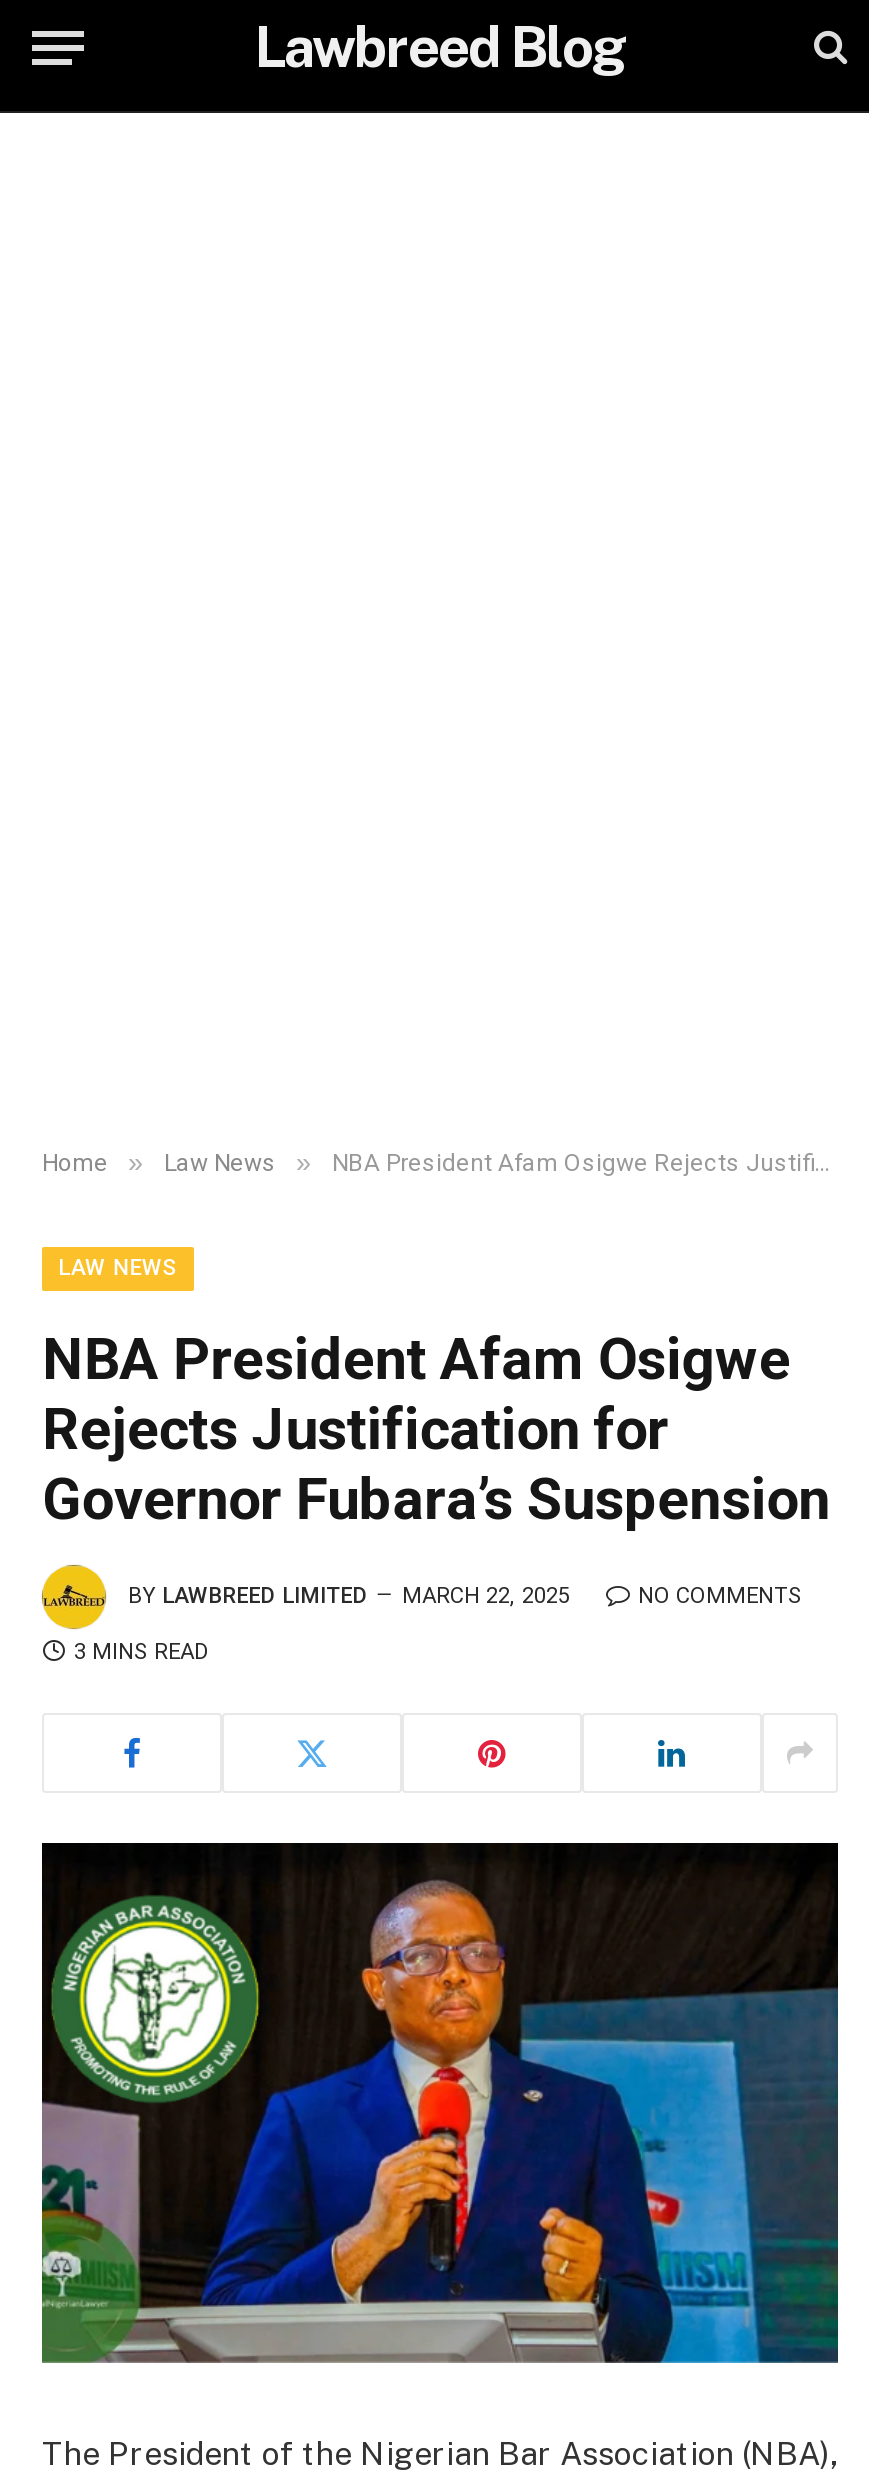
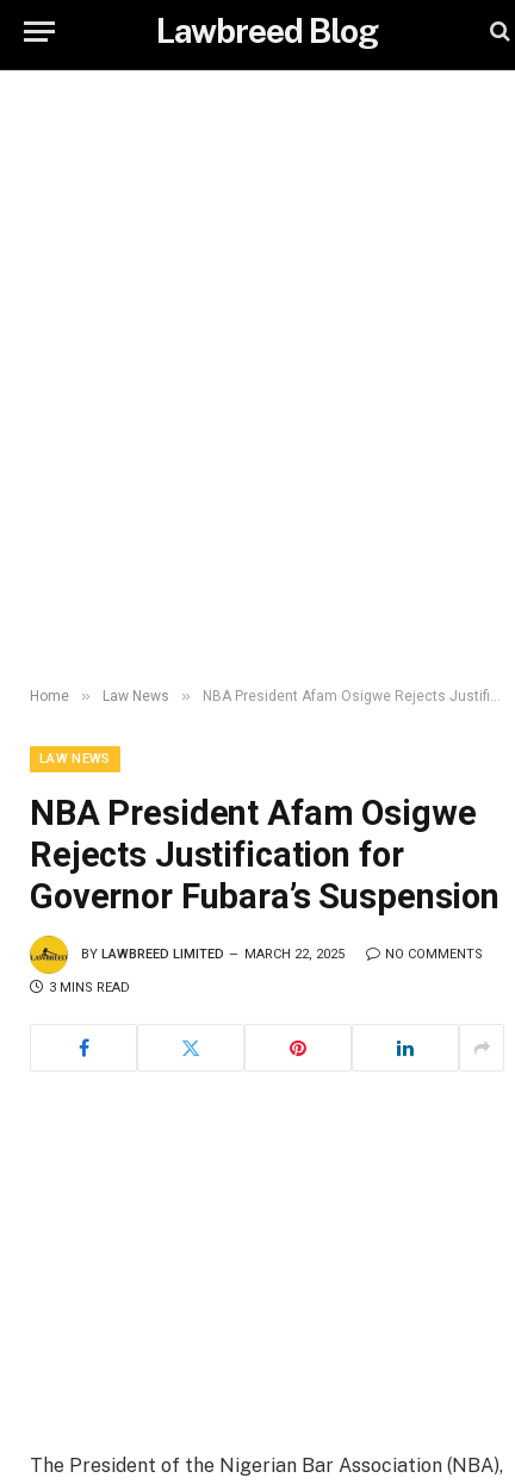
[40,1841,840,2365] [image] -> none

